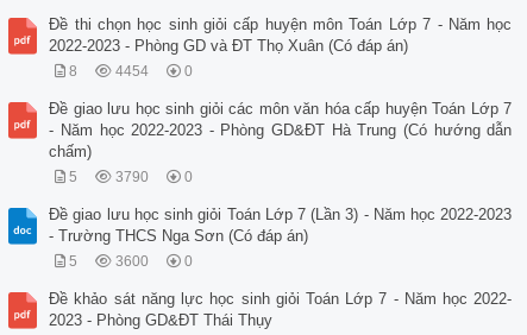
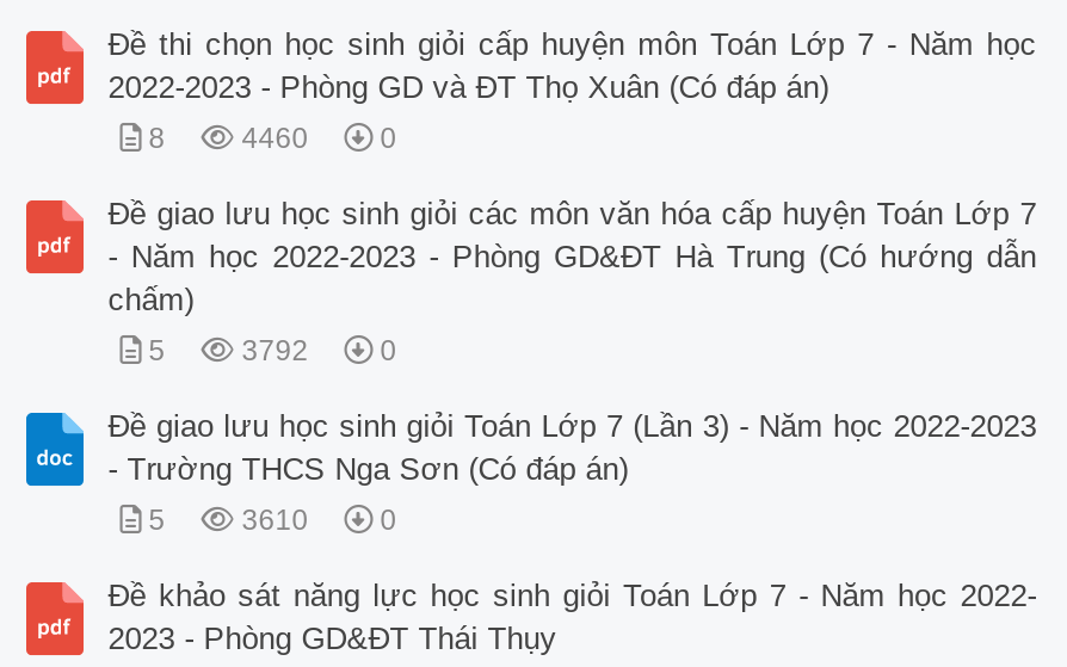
[116,63,149,80] 4454 -> [242,122,308,155] 4460
[116,169,149,185] 3790 -> [242,334,308,368] 3792
[116,253,149,270] 3600 -> [242,504,308,537] 3610

